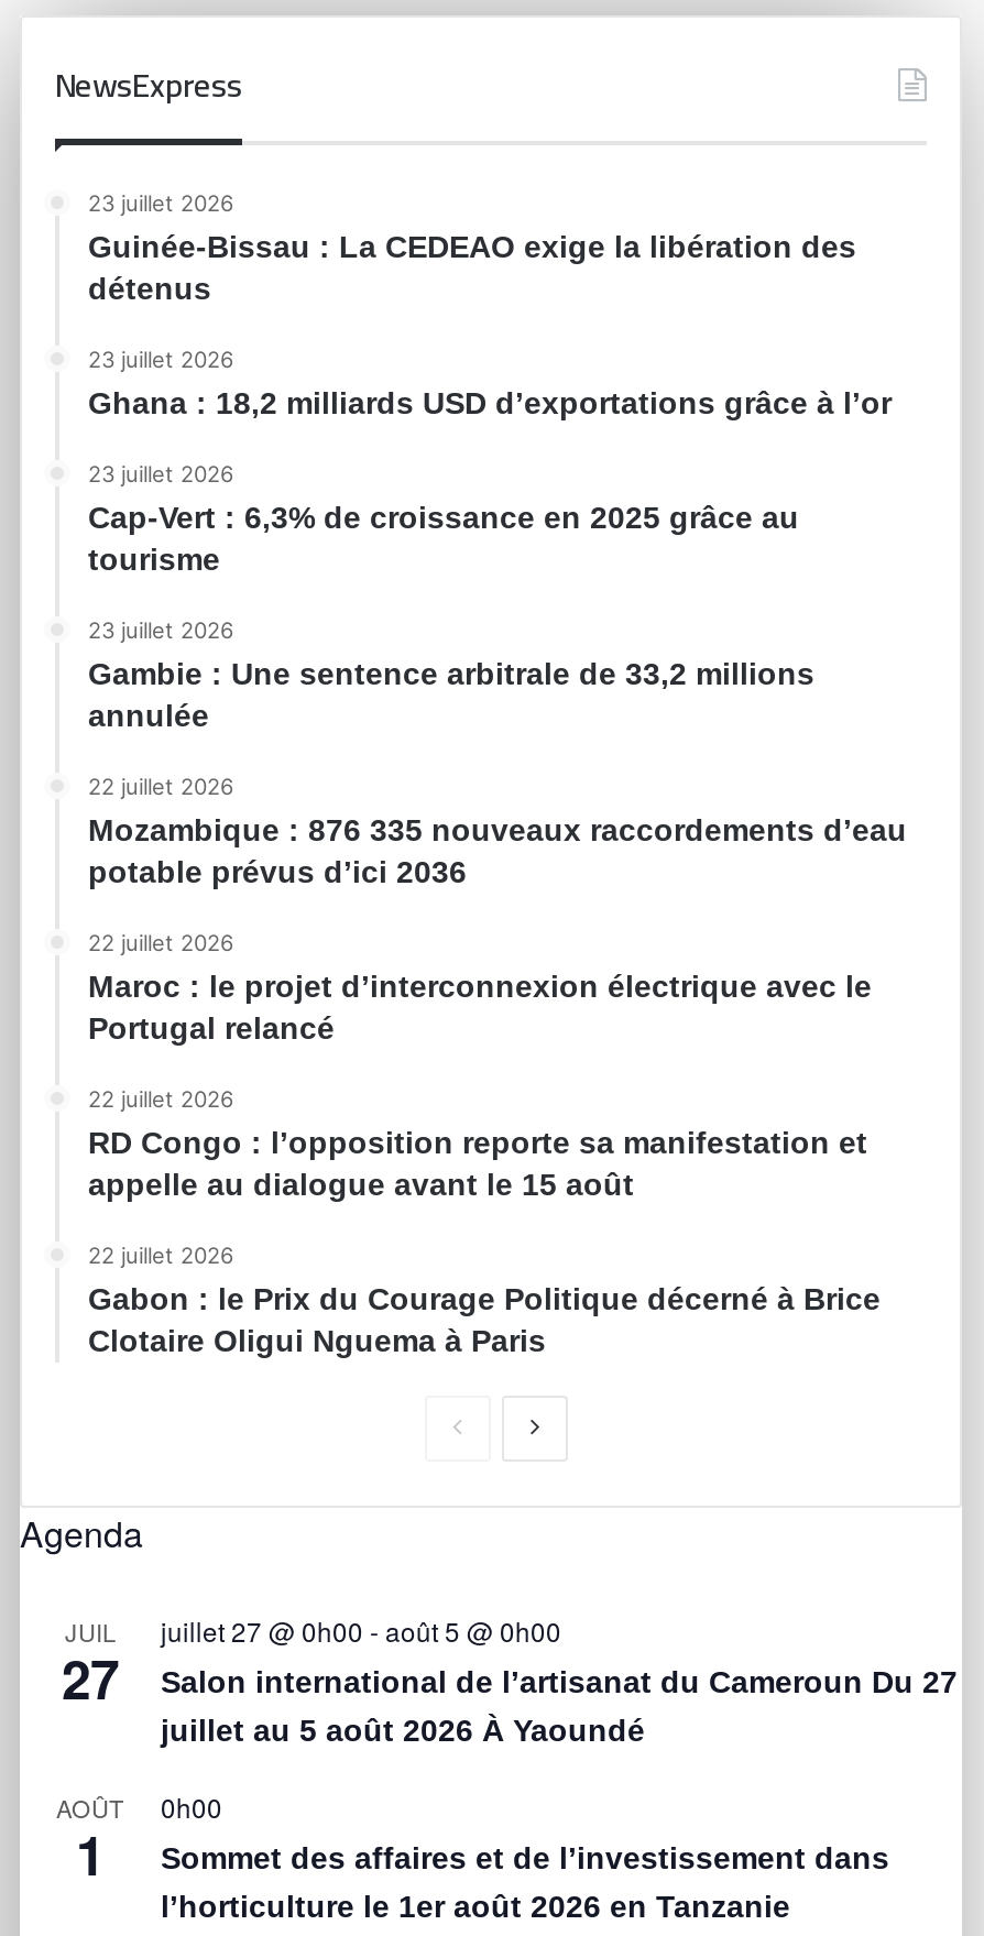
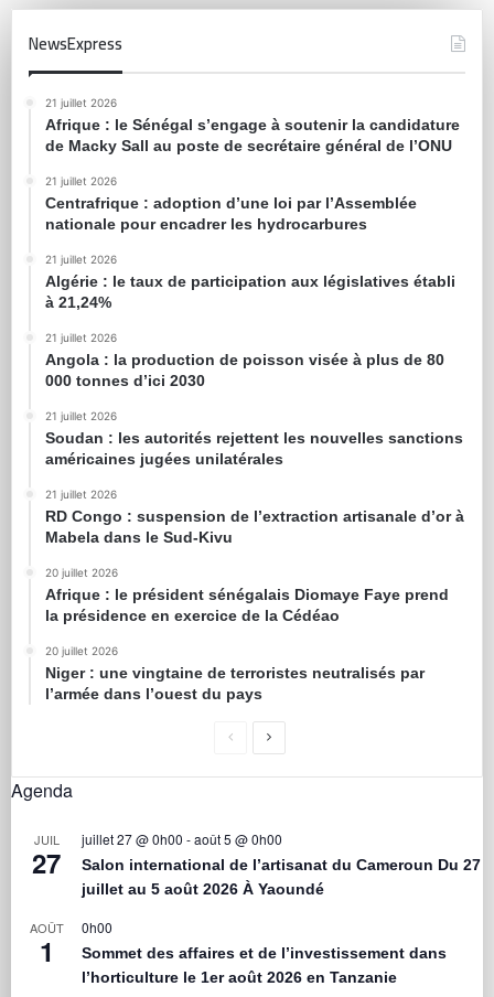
[88,189,856,306] 23 juillet 2026 | Guinée-Bissau : La CEDEAO exige la libération des | détenus -> [45,96,460,154] 21 juillet 2026 | Afrique : le Sénégal s’engage à soutenir la candidature | de Macky Sall au poste de secrétaire général de l’ONU
[88,346,892,420] 23 juillet 2026 | Ghana : 18,2 milliards USD d’exportations grâce à l’or -> [45,174,417,233] 21 juillet 2026 | Centrafrique : adoption d’une loi par l’Assemblée | nationale pour encadrer les hydrocarbures
[88,460,799,577] 23 juillet 2026 | Cap-Vert : 6,3% de croissance en 2025 grâce au | tourisme -> [45,253,455,311] 21 juillet 2026 | Algérie : le taux de participation aux législatives établi | à 21,24%
[88,616,814,733] 23 juillet 2026 | Gambie : Une sentence arbitrale de 33,2 millions | annulée -> [45,331,444,389] 21 juillet 2026 | Angola : la production de poisson visée à plus de 80 | 000 tonnes d’ici 2030
[88,773,907,889] 22 juillet 2026 | Mozambique : 876 335 nouveaux raccordements d’eau | potable prévus d’ici 2036 -> [45,409,463,468] 21 juillet 2026 | Soudan : les autorités rejettent les nouvelles sanctions | américaines jugées unilatérales
[88,929,872,1046] 22 juillet 2026 | Maroc : le projet d’interconnexion électrique avec le | Portugal relancé -> [45,487,464,546] 21 juillet 2026 | RD Congo : suspension de l’extraction artisanale d’or à | Mabela dans le Sud-Kivu
[88,1085,867,1202] 22 juillet 2026 | RD Congo : l’opposition reporte sa manifestation et | appelle au dialogue avant le 15 août -> [45,566,449,624] 20 juillet 2026 | Afrique : le président sénégalais Diomaye Faye prend | la présidence en exercice de la Cédéao
[88,1242,881,1358] 22 juillet 2026 | Gabon : le Prix du Courage Politique décerné à Brice | Clotaire Oligui Nguema à Paris -> [45,644,425,703] 20 juillet 2026 | Niger : une vingtaine de terroristes neutralisés par | l’armée dans l’ouest du pays

